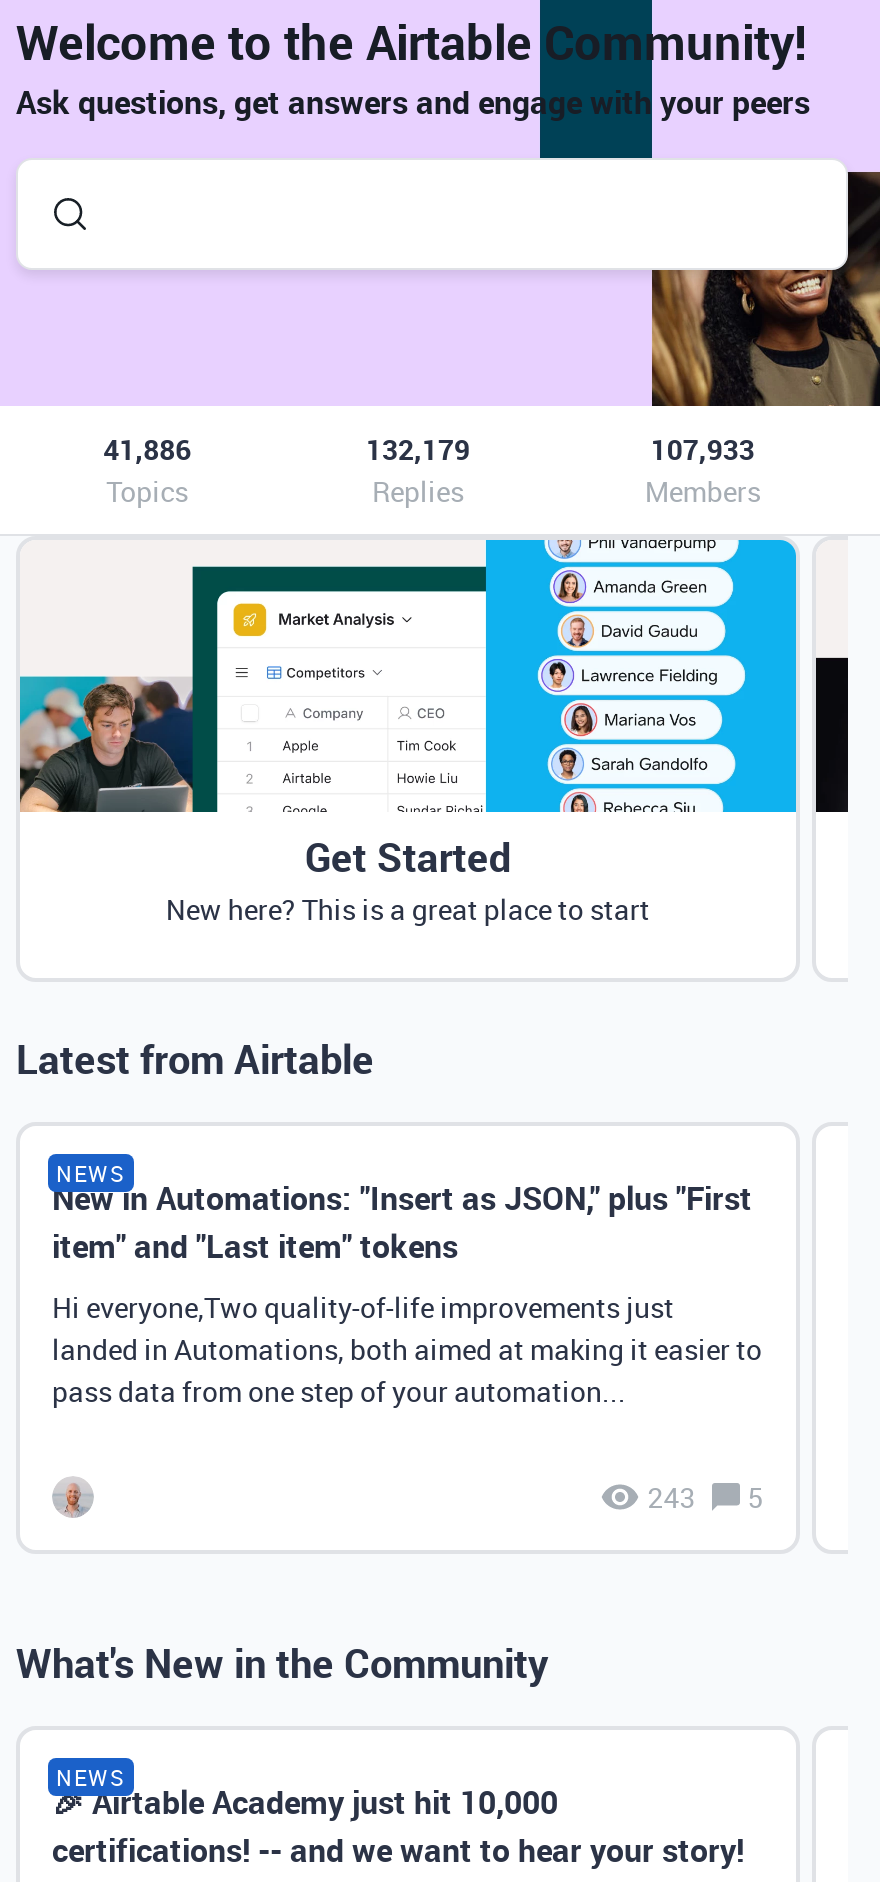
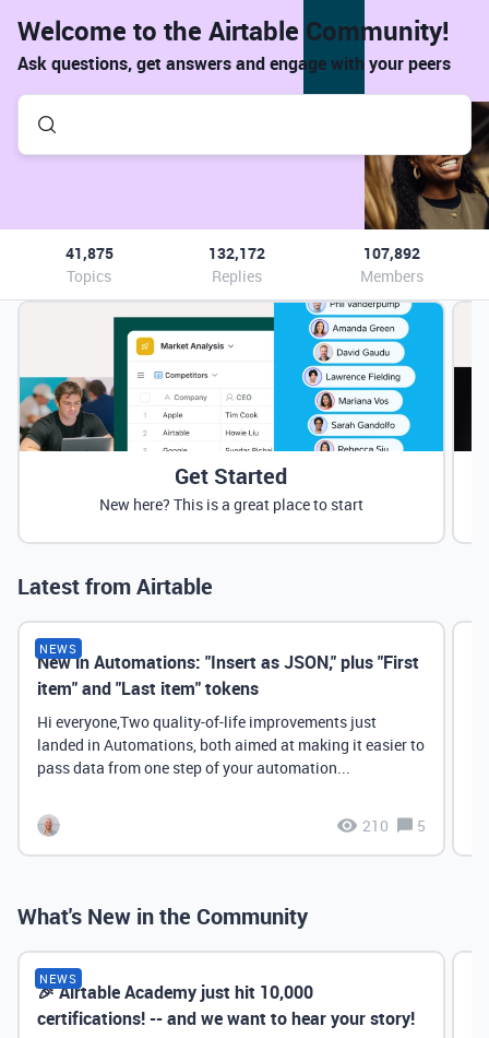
[103,430,191,468] 41,886 -> [65,243,113,263] 41,875
[366,430,470,468] 132,179 -> [208,243,265,263] 132,172
[651,430,755,468] 107,933 -> [364,243,421,263] 107,892
[648,1478,764,1516] 243 5 -> [362,815,425,836] 210 5

